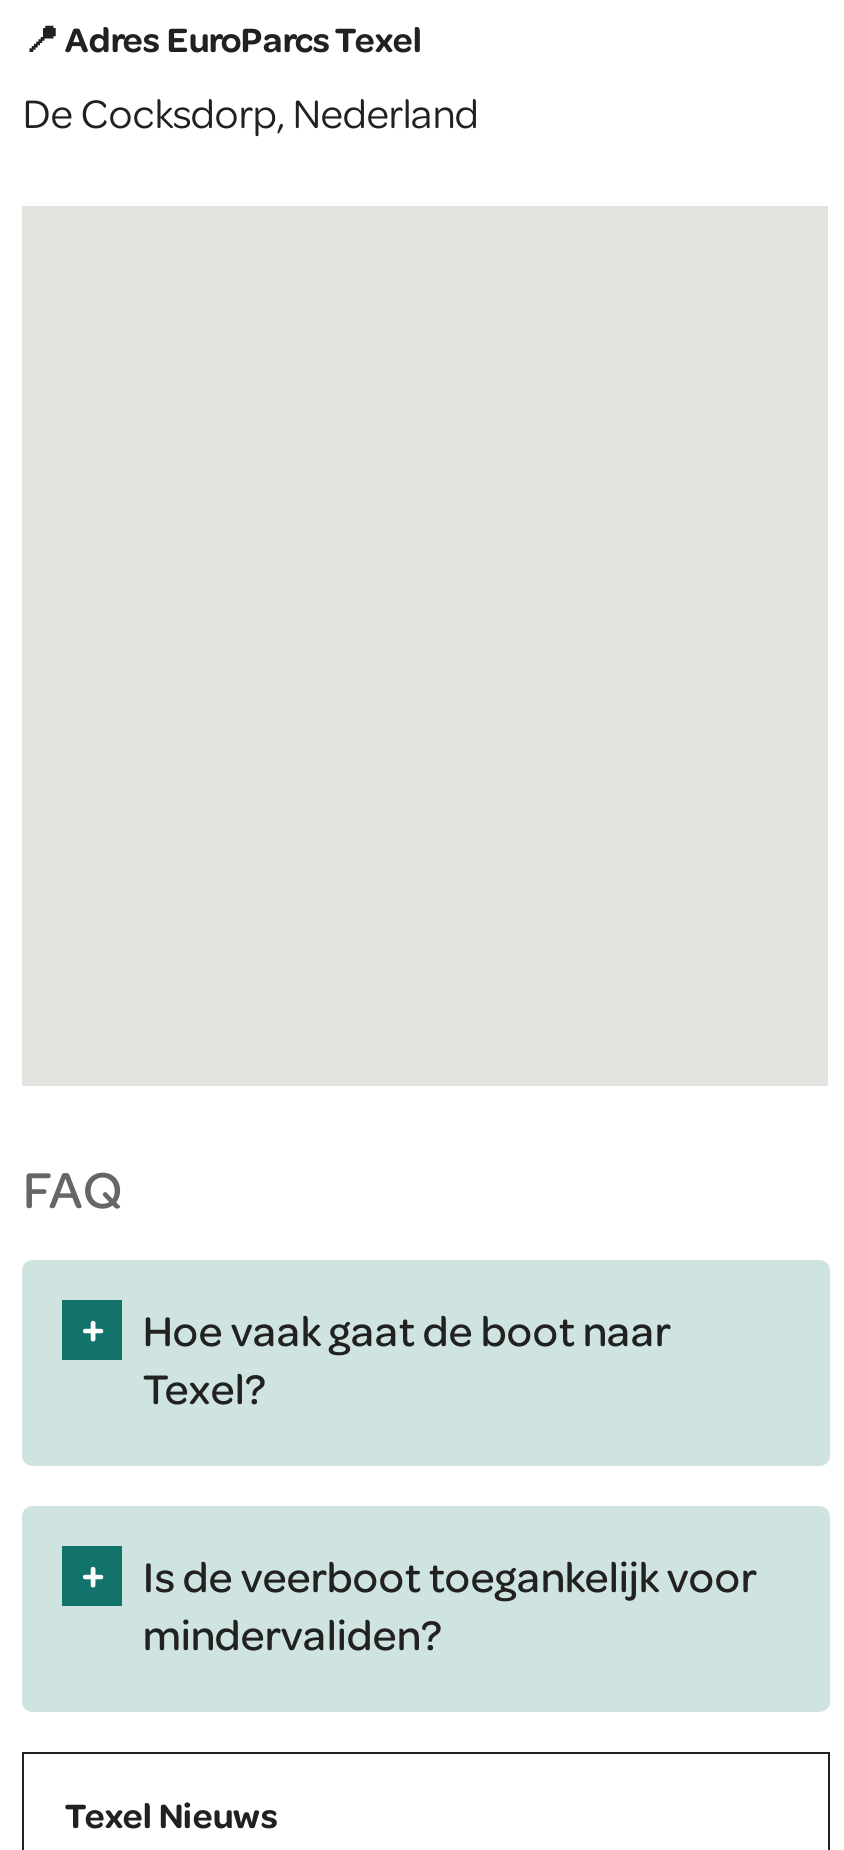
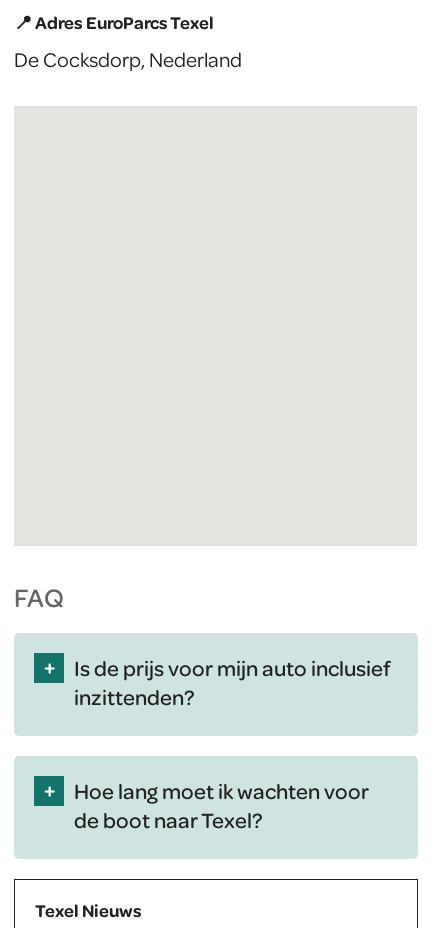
[143,1302,671,1414] Hoe vaak gaat de boot naar | Texel? -> [74,654,390,710] Is de prijs voor mijn auto inclusief | inzittenden?
[143,1548,757,1660] Is de veerboot toegankelijk voor | mindervaliden? -> [74,777,369,833] Hoe lang moet ik wachten voor | de boot naar Texel?

